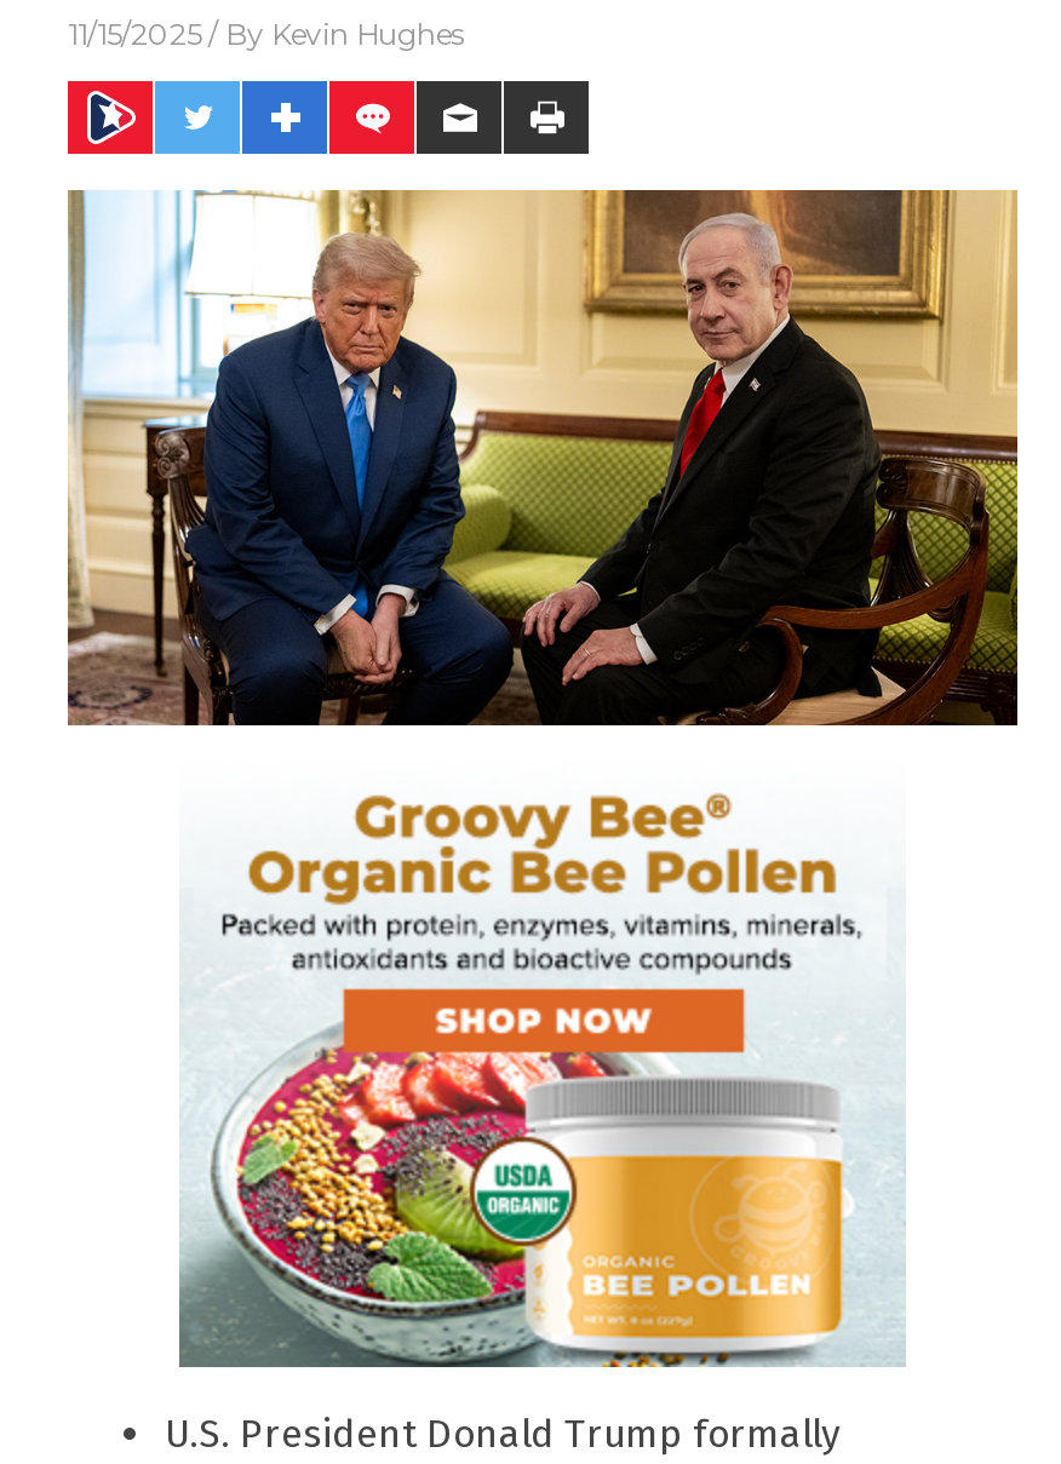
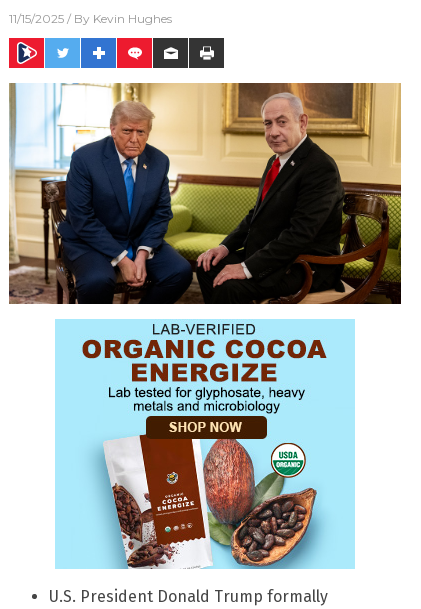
[177,764,904,1370] [image] -> [55,319,355,570] [image]

